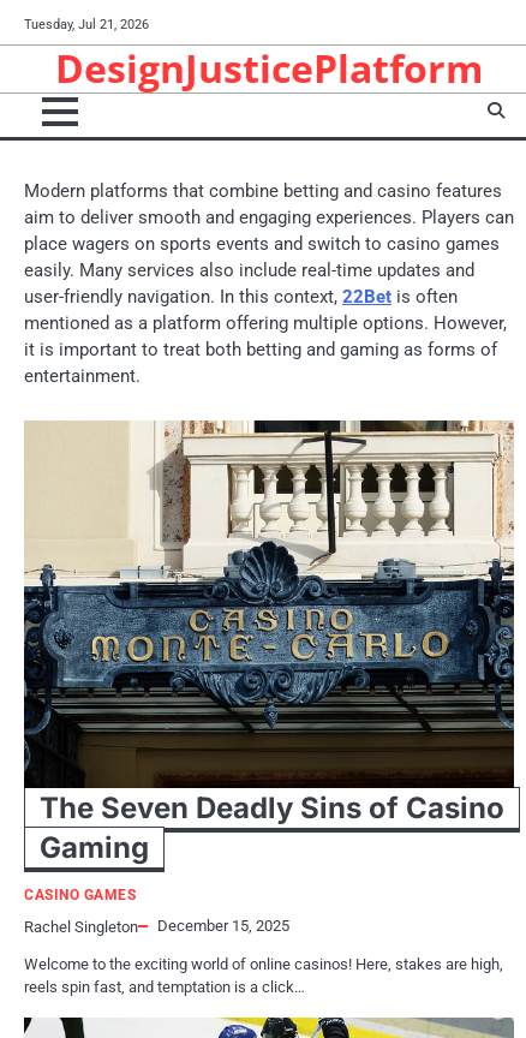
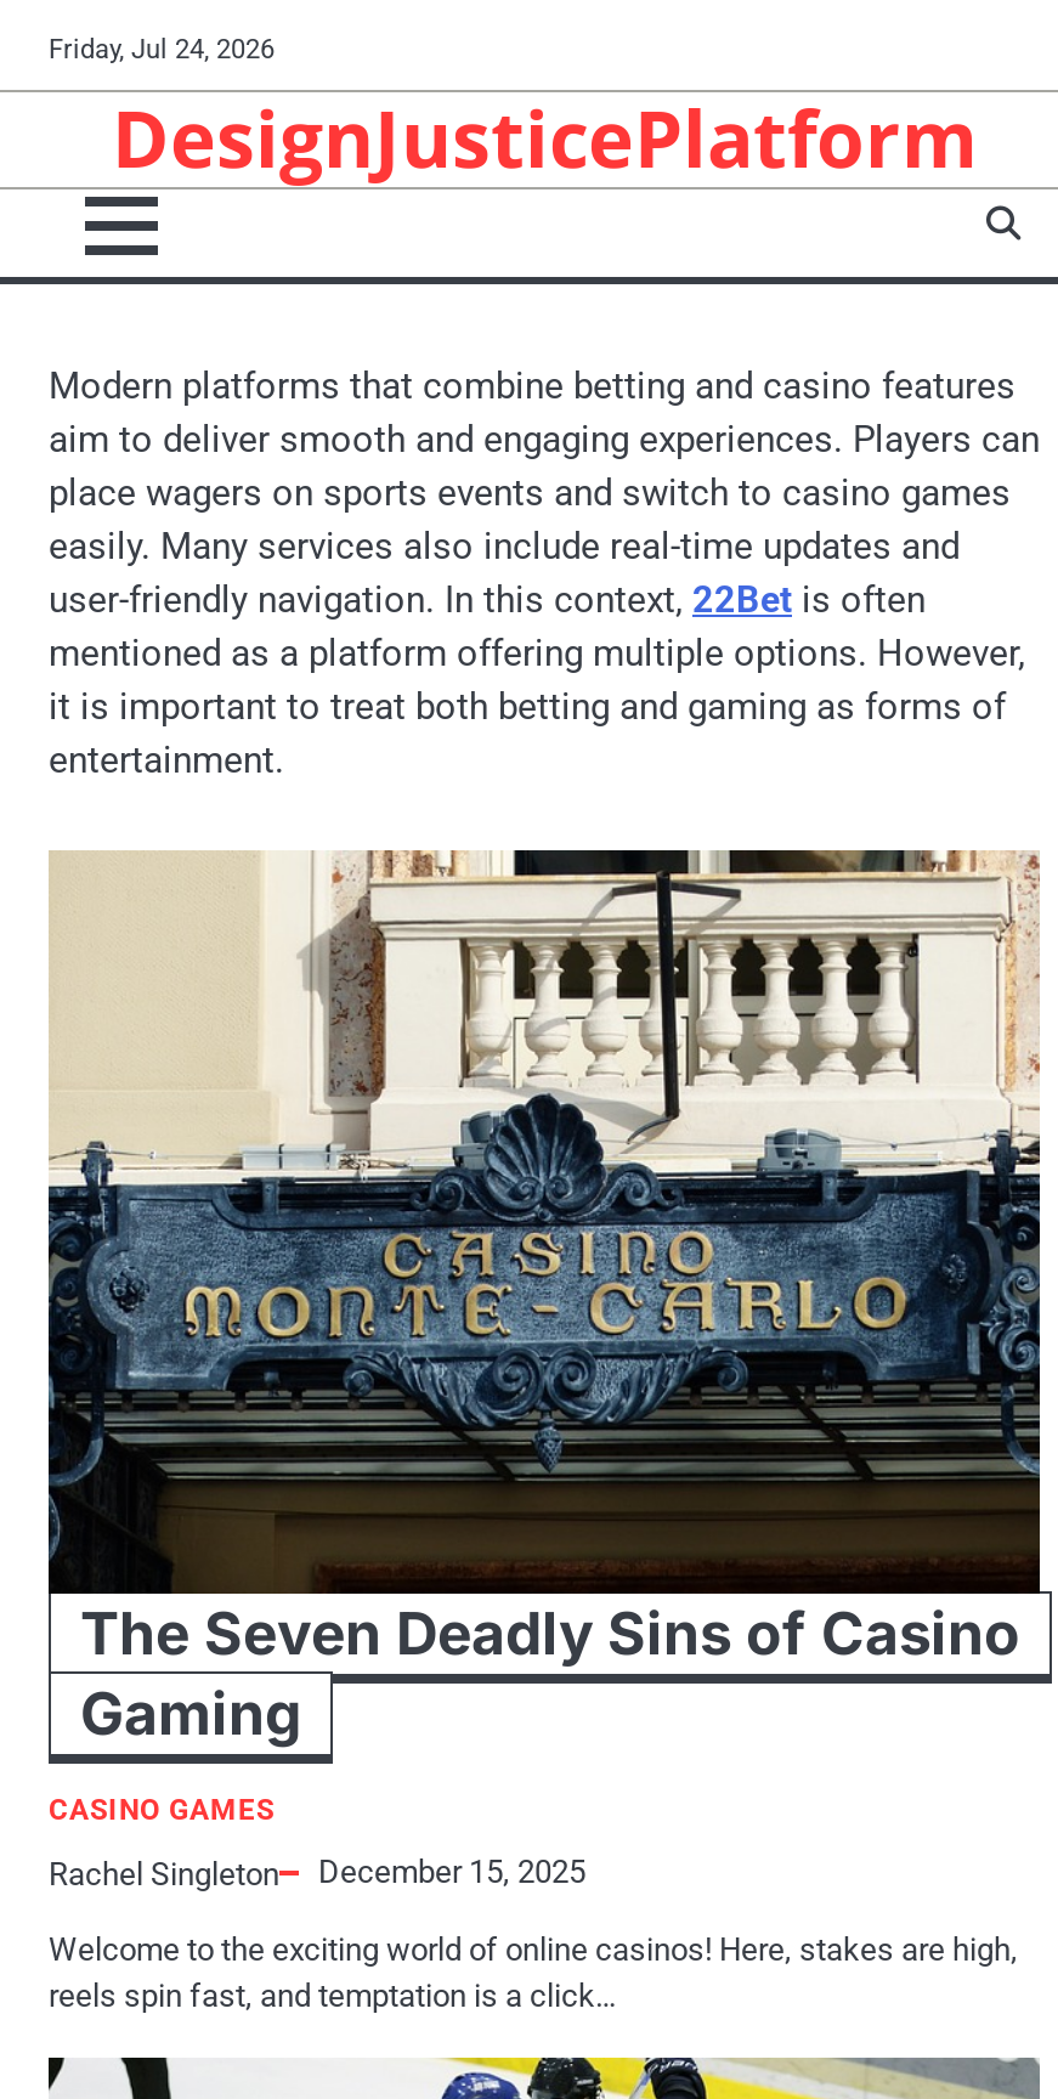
[24,17,149,32] Tuesday, Jul 21, 2026 -> [49,34,275,66] Friday, Jul 24, 2026

